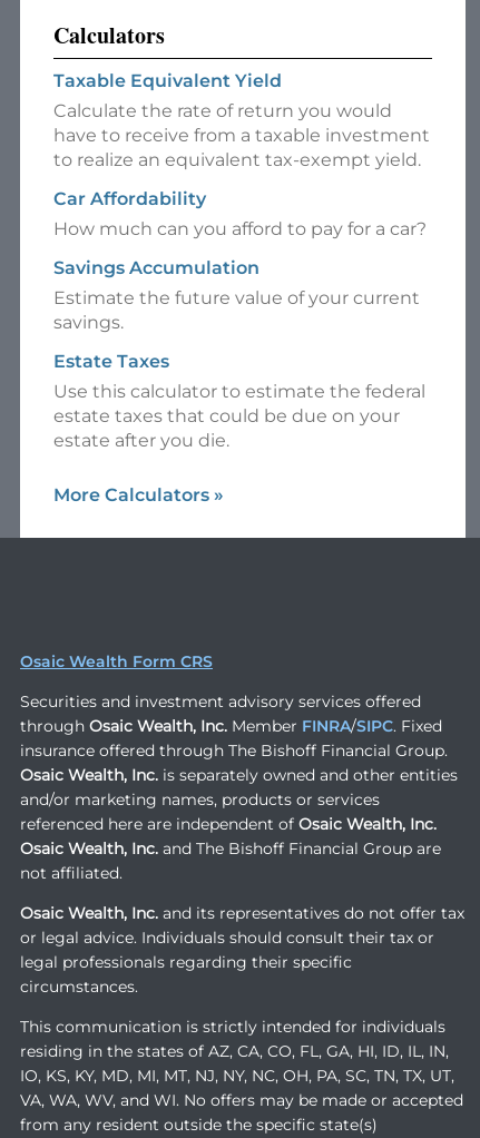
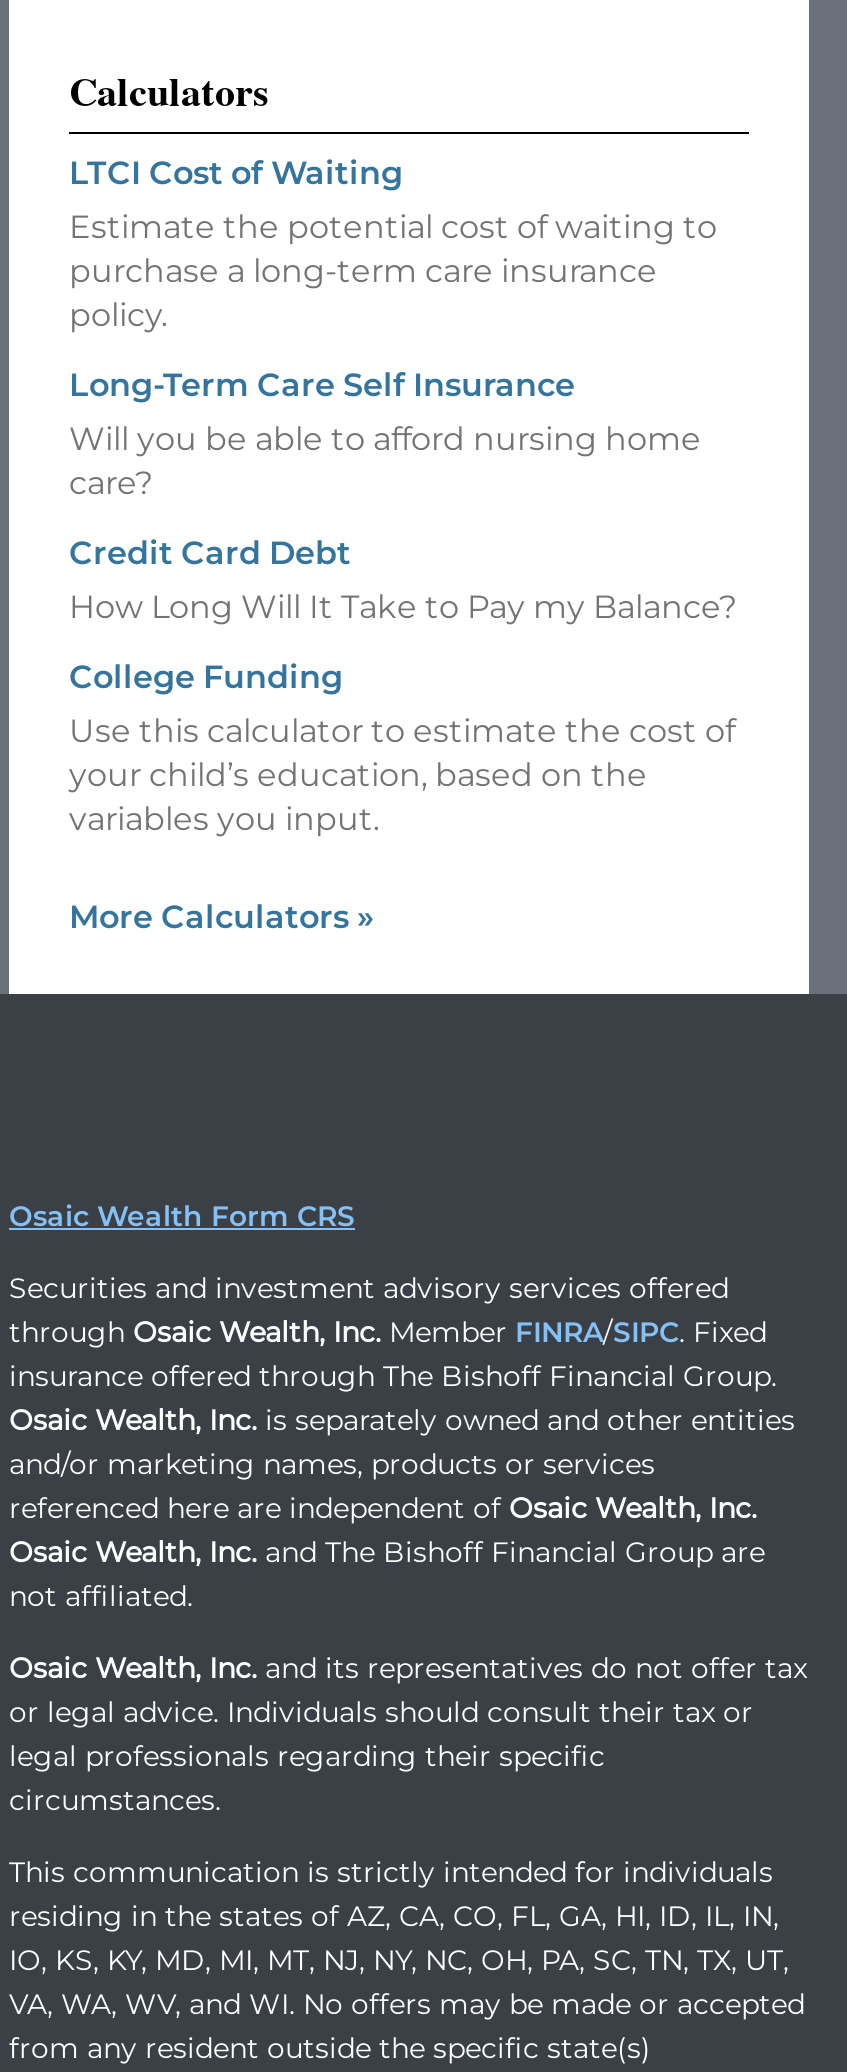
[53,71,430,171] Taxable Equivalent Yield | Calculate the rate of return you would | have to receive from a taxable investment | to realize an equivalent tax-exempt yield. -> [69,155,717,335] LTCI Cost of Waiting | Estimate the potential cost of waiting to | purchase a long-term care insurance | policy.
[53,189,427,240] Car Affordability | How much can you afford to pay for a car? -> [69,367,701,503] Long-Term Care Self Insurance | Will you be able to afford nursing home | care?
[53,258,420,333] Savings Accumulation | Estimate the future value of your current | savings. -> [69,535,737,627] Credit Card Debt | How Long Will It Take to Pay my Balance?
[53,351,425,451] Estate Taxes | Use this calculator to estimate the federal | estate taxes that could be due on your | estate after you die. -> [69,659,735,839] College Funding | Use this calculator to estimate the cost of | your child’s education, based on the | variables you input.

